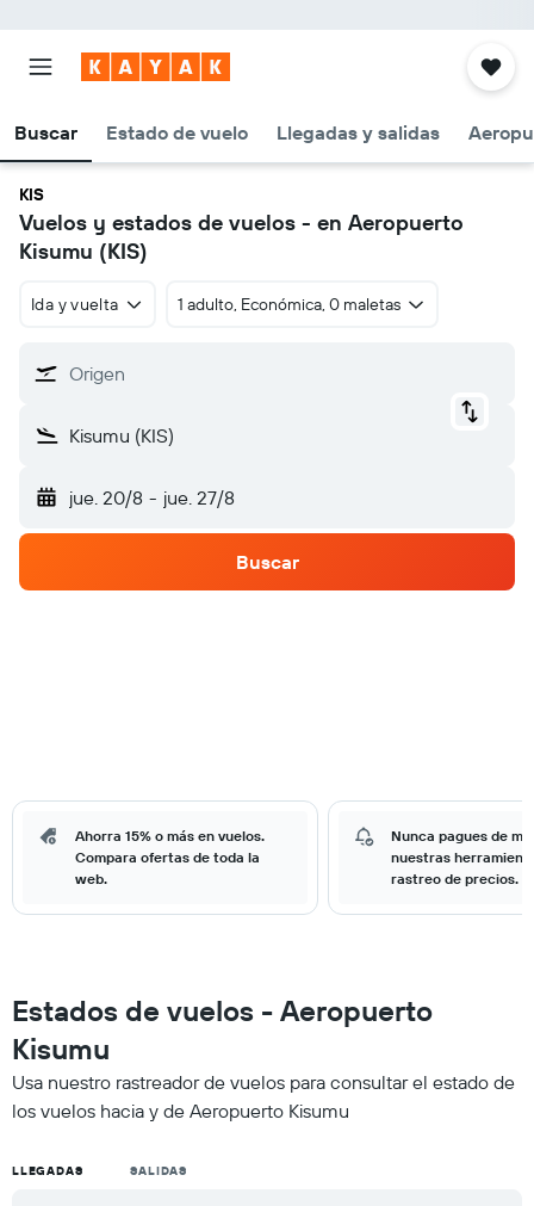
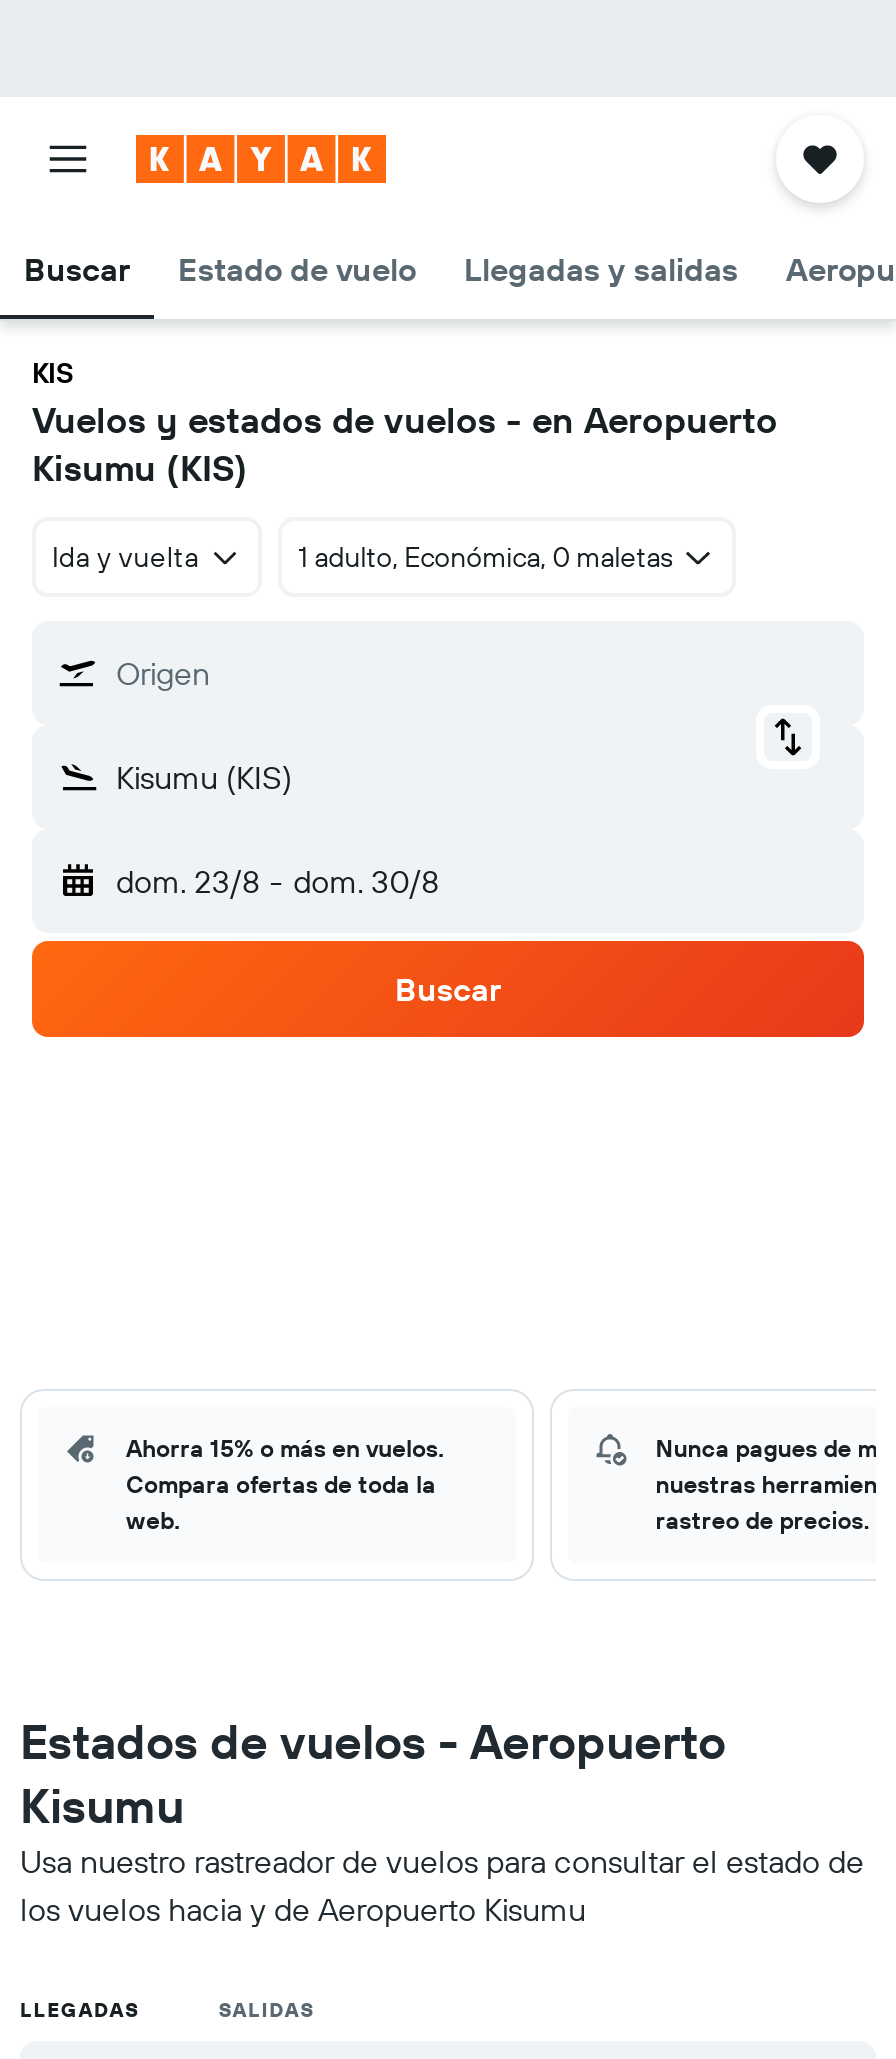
[69,486,234,509] jue. 20/8 - jue. 27/8 -> [116,861,439,901] dom. 23/8 - dom. 30/8

